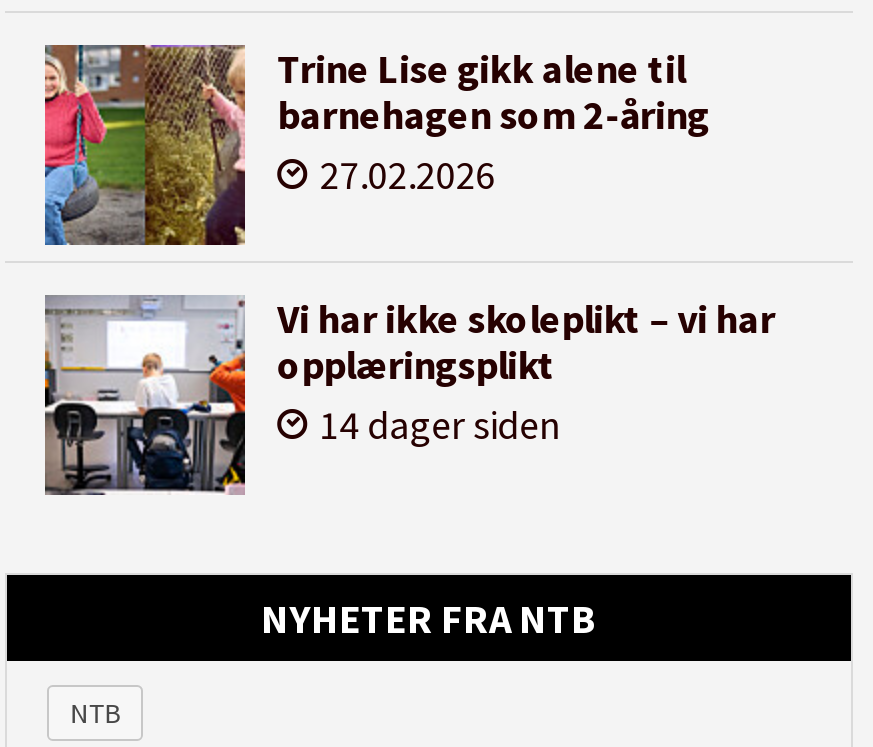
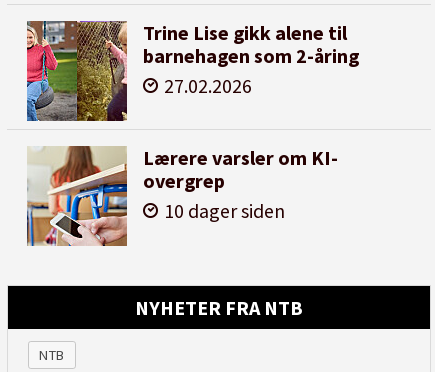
[43,293,775,495] [image] | Vi har ikke skoleplikt – vi har | opplæringsplikt | 14 dager siden -> [26,145,338,247] [image] | Lærere varsler om KI- | overgrep | 10 dager siden

